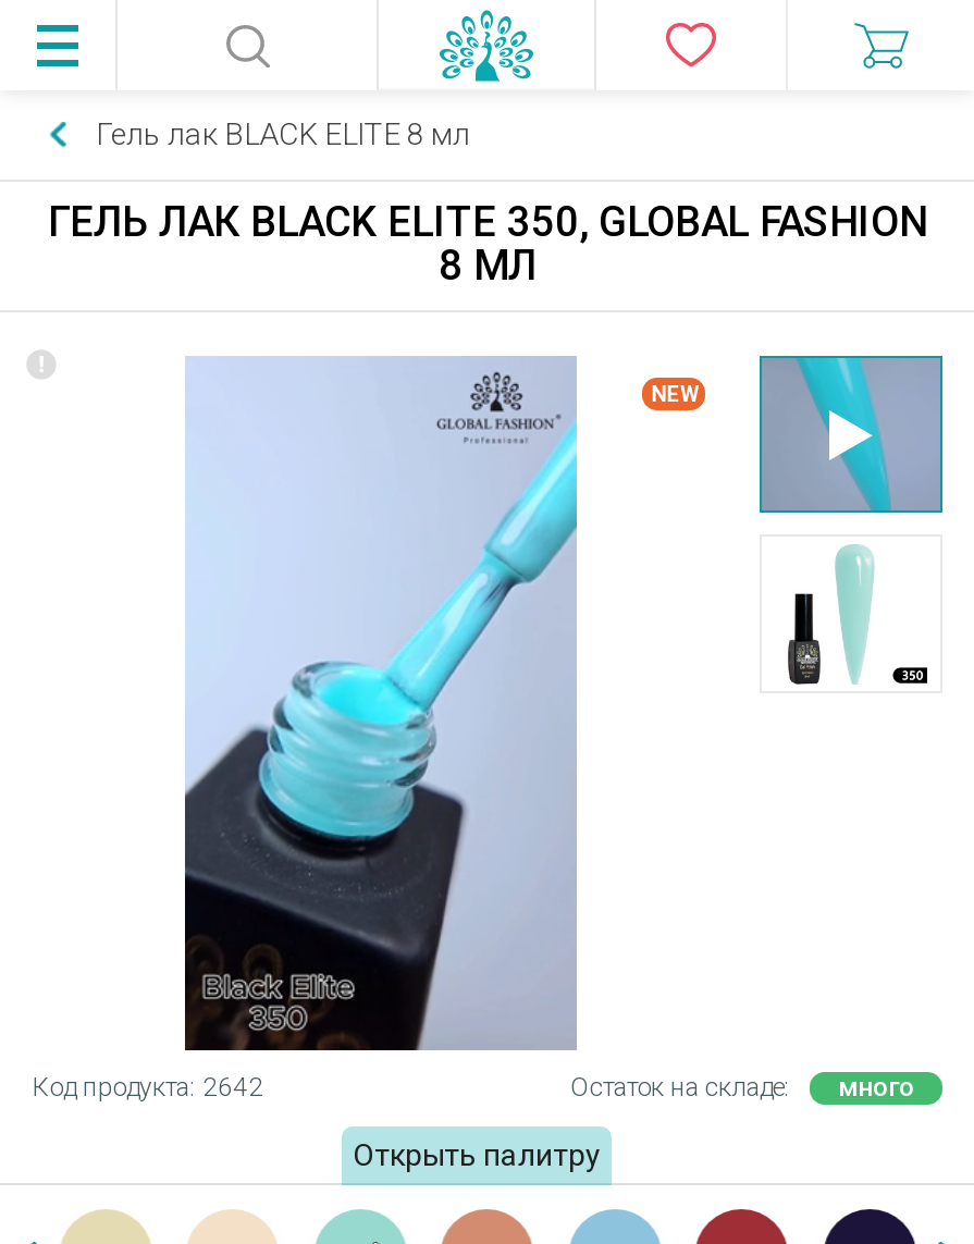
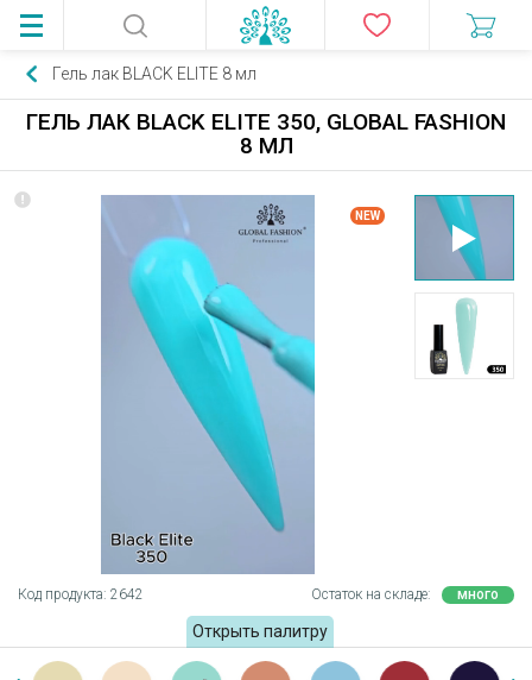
[183,360,577,1052] [image] -> [101,195,316,574] [image]

